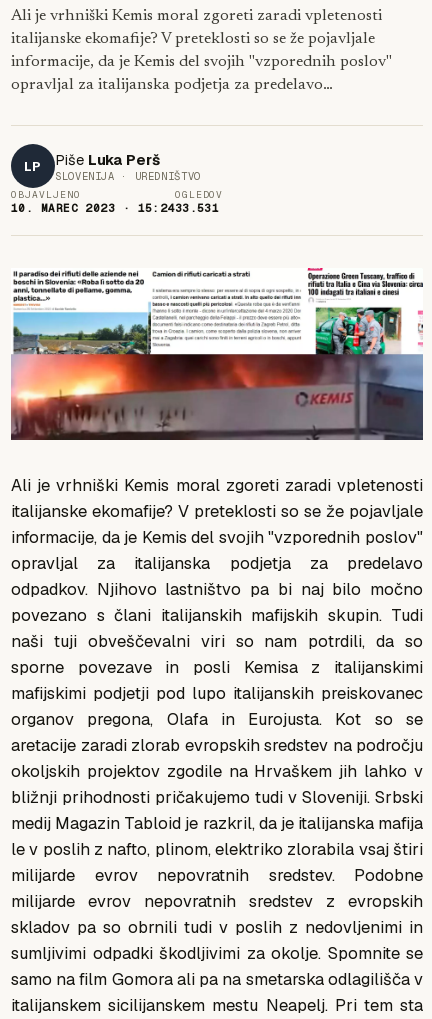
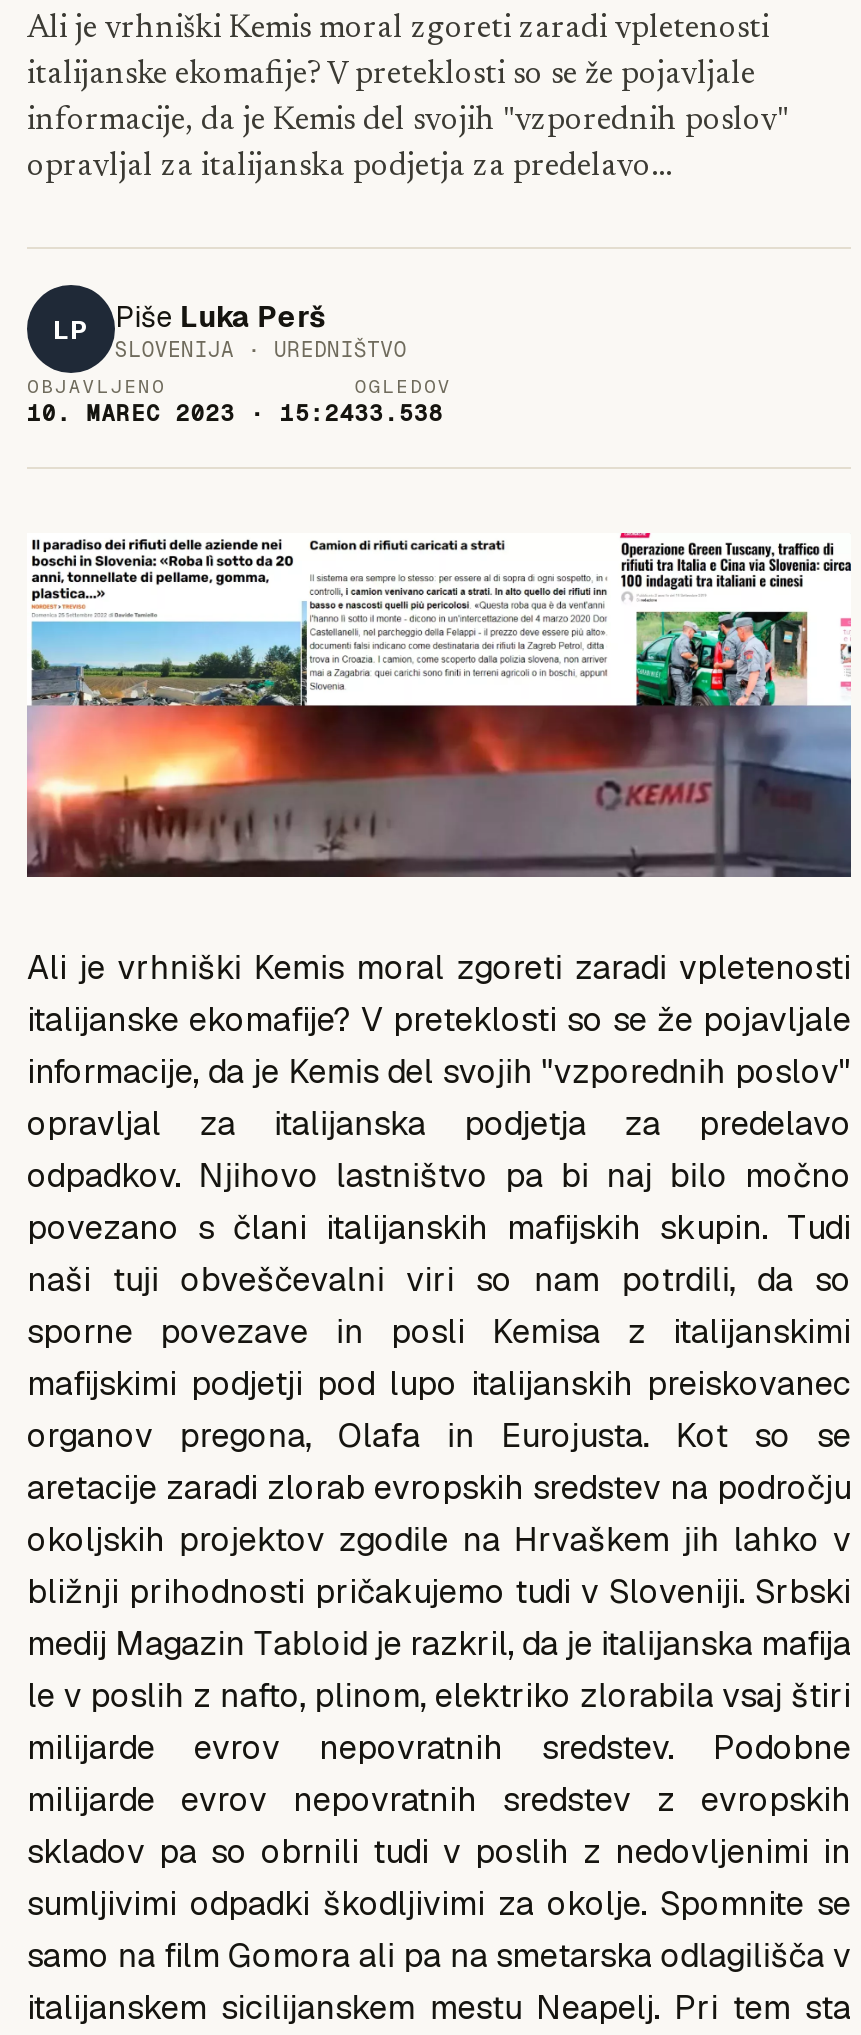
[11,201,219,215] 10. MAREC 2023 · 15:24 33.531 -> [27,399,444,427] 10. MAREC 2023 · 15:24 33.538

